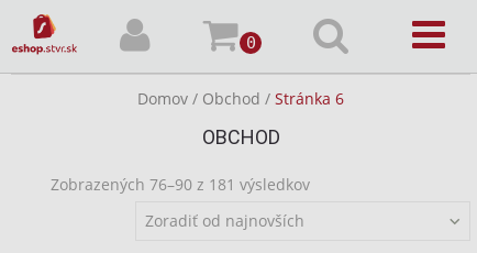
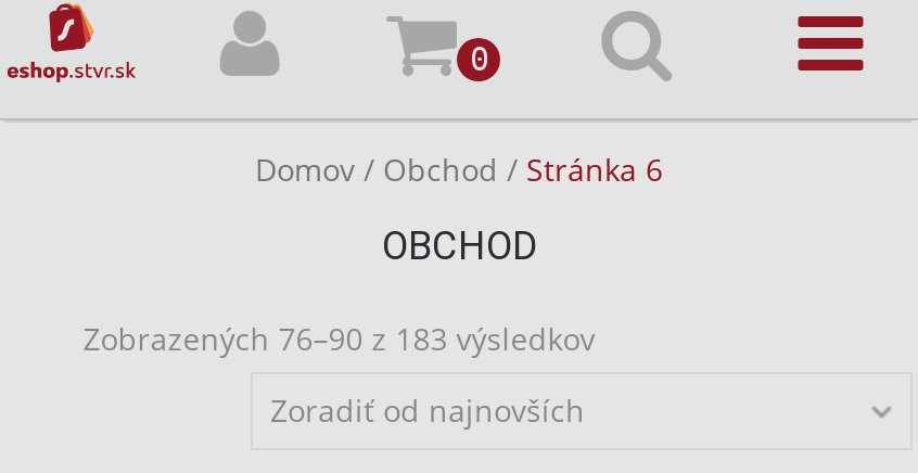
[50,174,310,195] Zobrazených 76–90 z 181 výsledkov -> [83,318,595,360] Zobrazených 76–90 z 183 výsledkov

